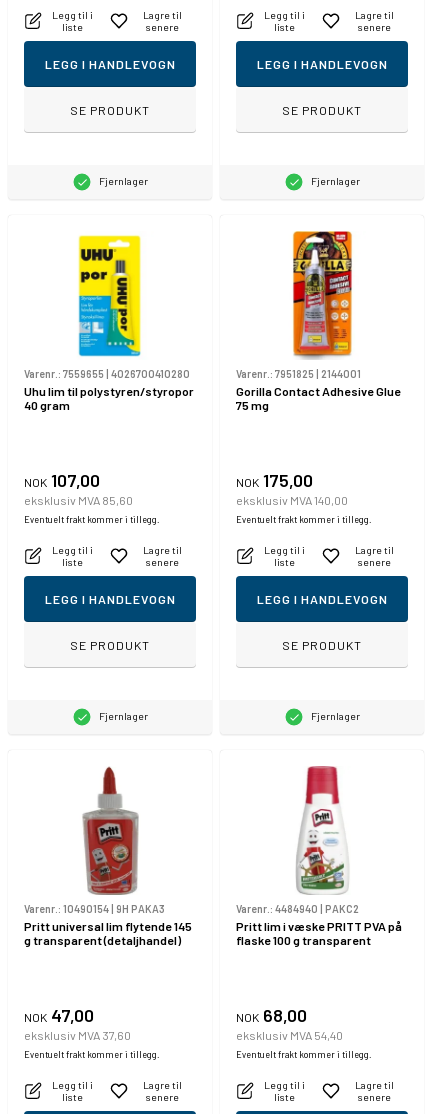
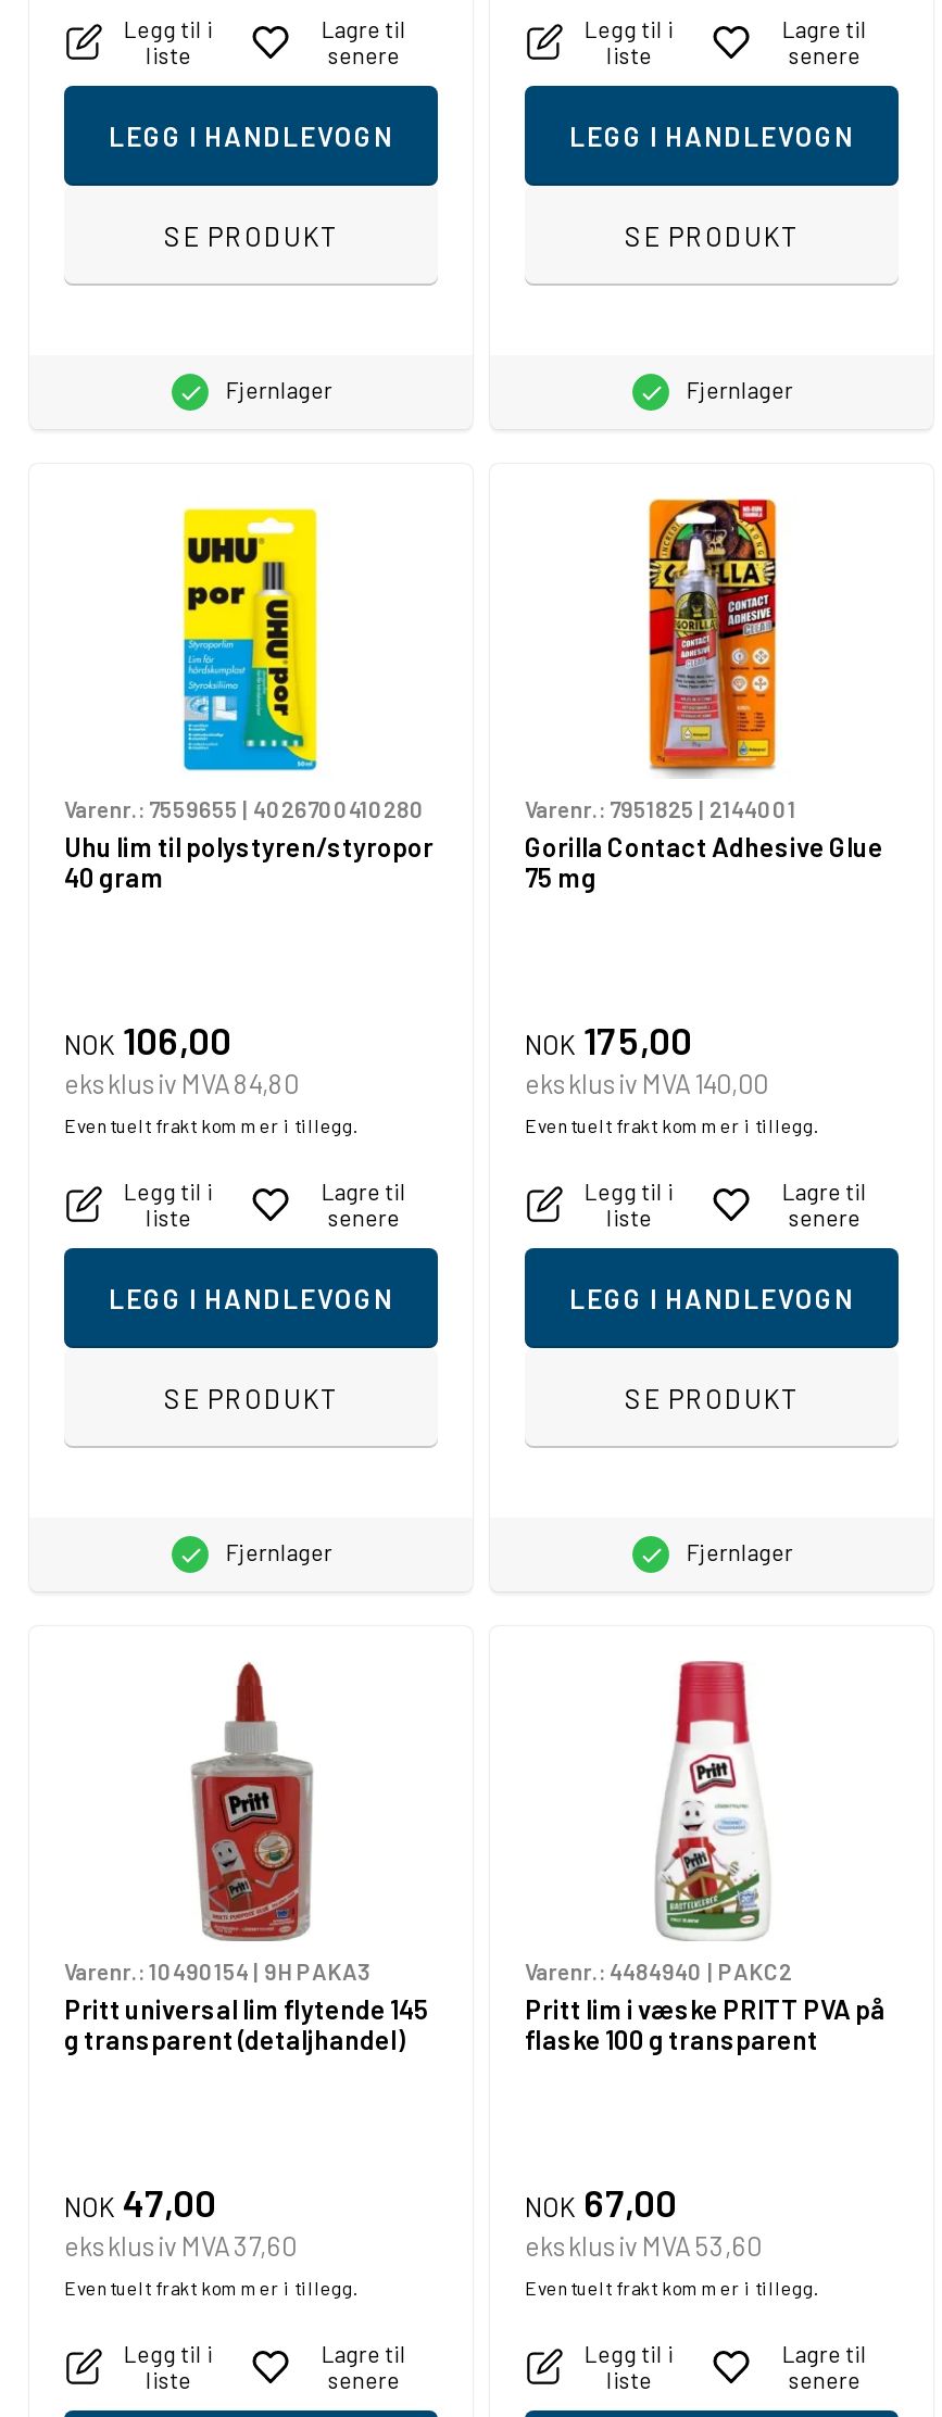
[24,469,100,491] NOK 107,00 -> [64,1016,231,1064] NOK 106,00
[24,493,133,507] eksklusiv MVA 85,60 -> [64,1068,299,1099] eksklusiv MVA 84,80
[236,1004,307,1026] NOK 68,00 -> [525,2178,677,2226] NOK 67,00
[236,1028,343,1042] eksklusiv MVA 54,40 -> [525,2230,762,2261] eksklusiv MVA 53,60

